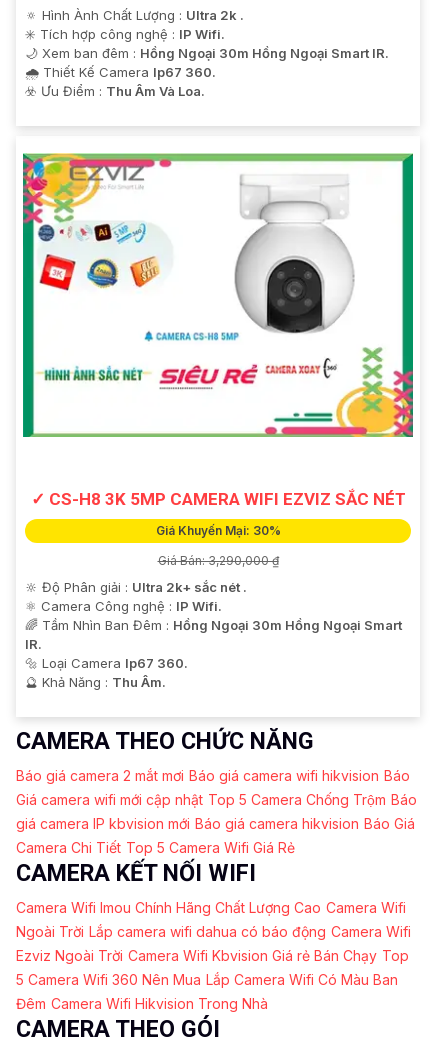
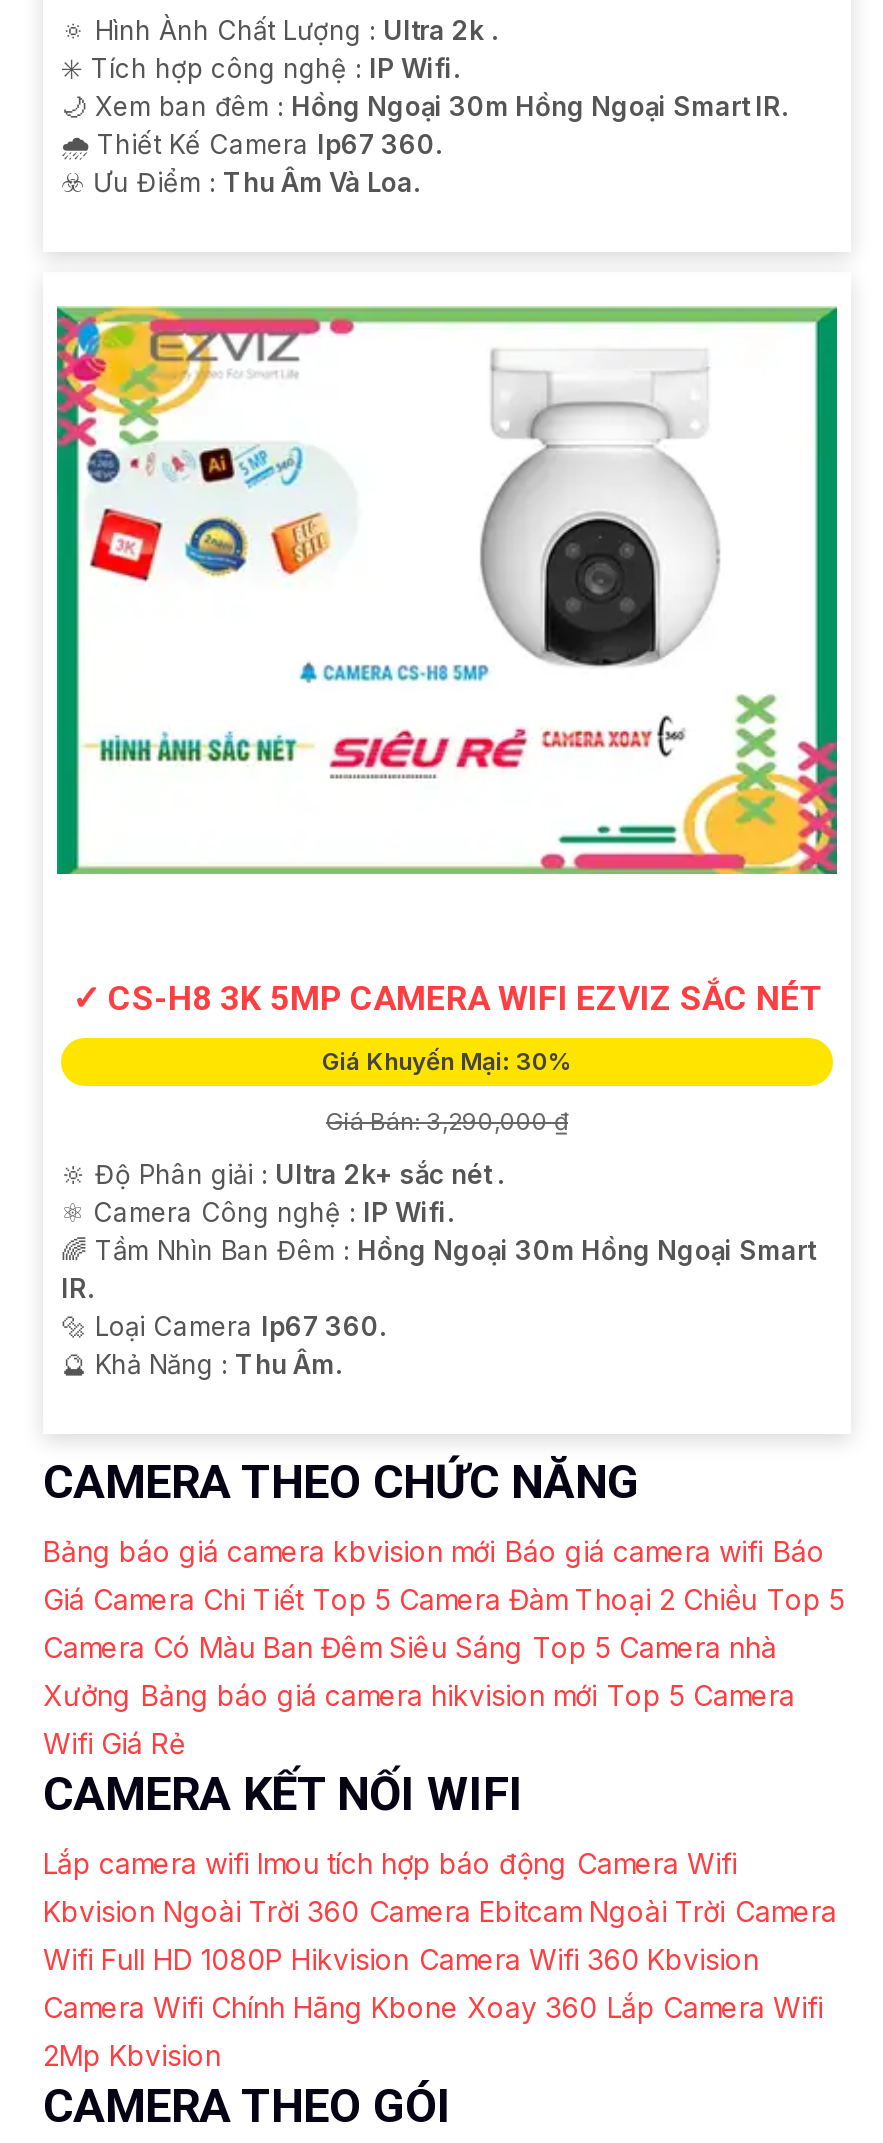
[16,767,417,856] Báo giá camera 2 mắt mơi Báo giá camera wifi hikvision Báo | Giá camera wifi mới cập nhật Top 5 Camera Chống Trộm Báo | giá camera IP kbvision mới Báo giá camera hikvision Báo Giá | Camera Chi Tiết Top 5 Camera Wifi Giá Rẻ -> [43,1534,845,1760] Bảng báo giá camera kbvision mới Báo giá camera wifi Báo | Giá Camera Chi Tiết Top 5 Camera Đàm Thoại 2 Chiều Top 5 | Camera Có Màu Ban Đêm Siêu Sáng Top 5 Camera nhà | Xưởng Bảng báo giá camera hikvision mới Top 5 Camera | Wifi Giá Rẻ
[16,899,411,1012] Camera Wifi Imou Chính Hãng Chất Lượng Cao Camera Wifi | Ngoài Trời Lắp camera wifi dahua có báo động Camera Wifi | Ezviz Ngoài Trời Camera Wifi Kbvision Giá rẻ Bán Chạy Top | 5 Camera Wifi 360 Nên Mua Lắp Camera Wifi Có Màu Ban | Đêm Camera Wifi Hikvision Trong Nhà -> [43,1846,837,2072] Lắp camera wifi Imou tích hợp báo động Camera Wifi | Kbvision Ngoài Trời 360 Camera Ebitcam Ngoài Trời Camera | Wifi Full HD 1080P Hikvision Camera Wifi 360 Kbvision | Camera Wifi Chính Hãng Kbone Xoay 360 Lắp Camera Wifi | 2Mp Kbvision

